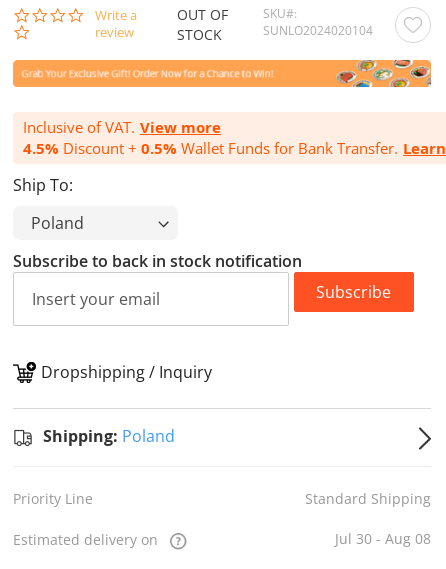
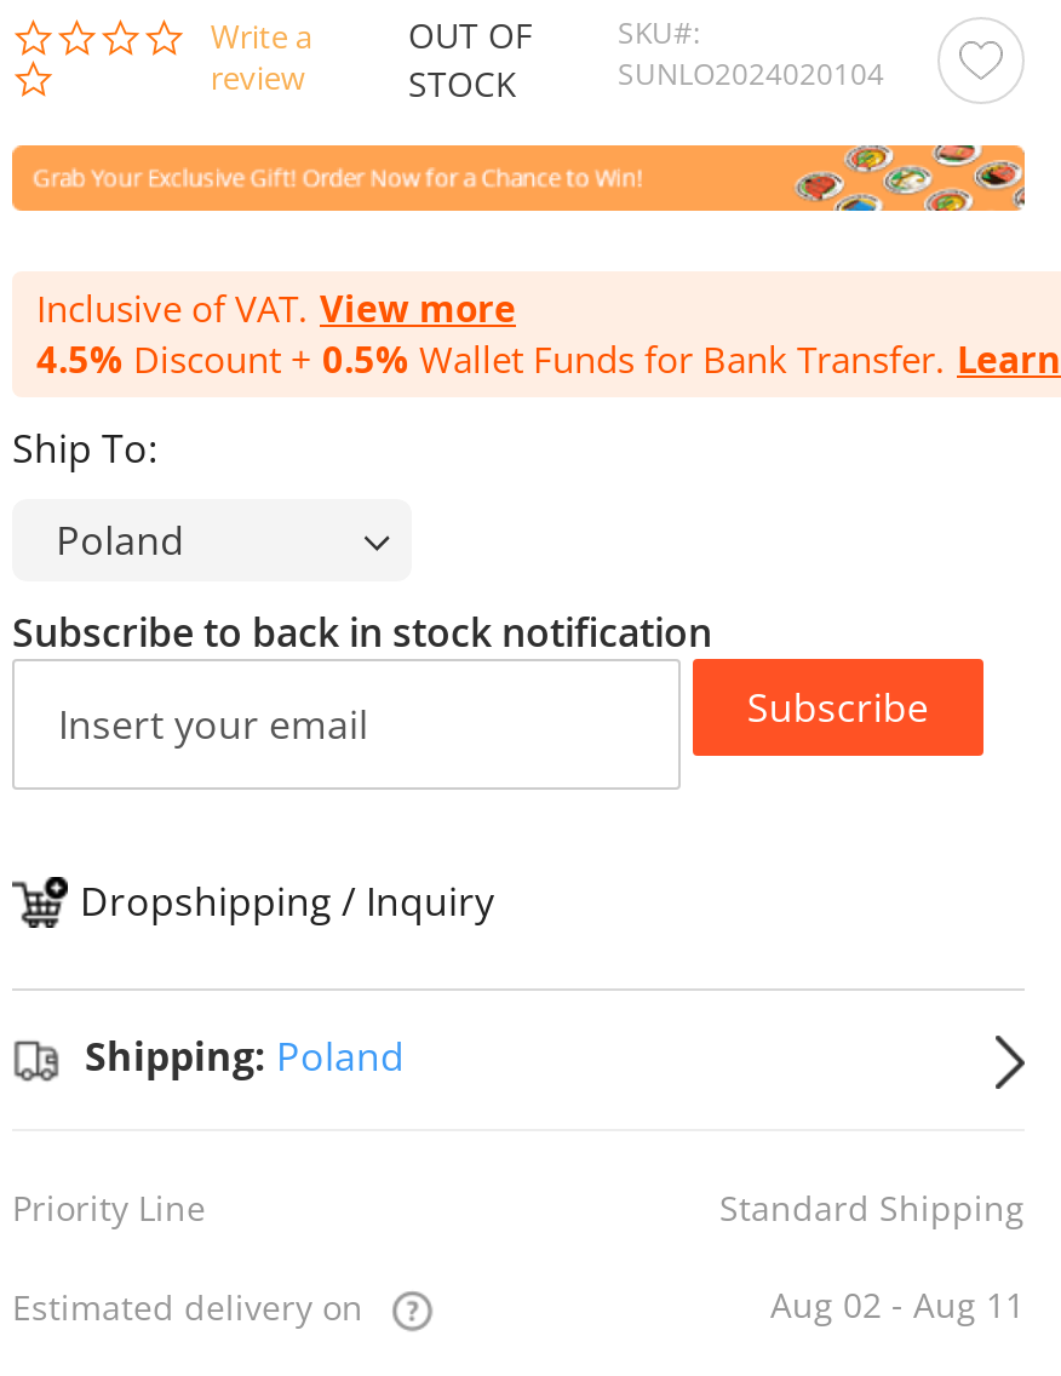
[335,529,431,548] Jul 30 - Aug 08 -> [770,1281,1025,1327] Aug 02 - Aug 11

